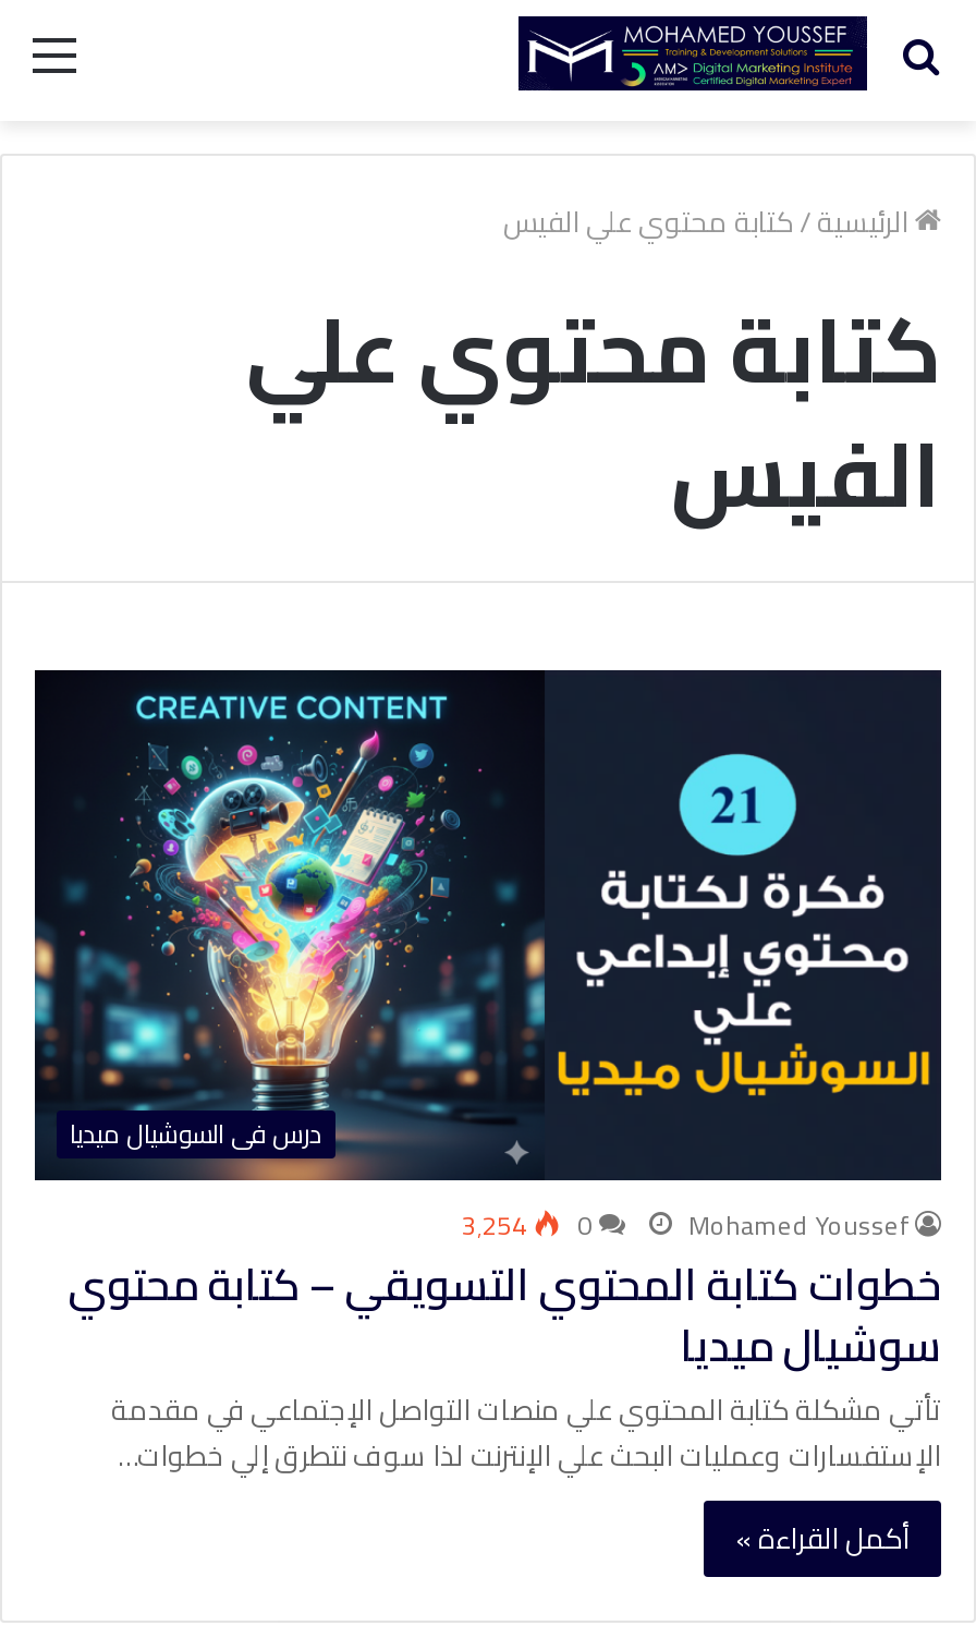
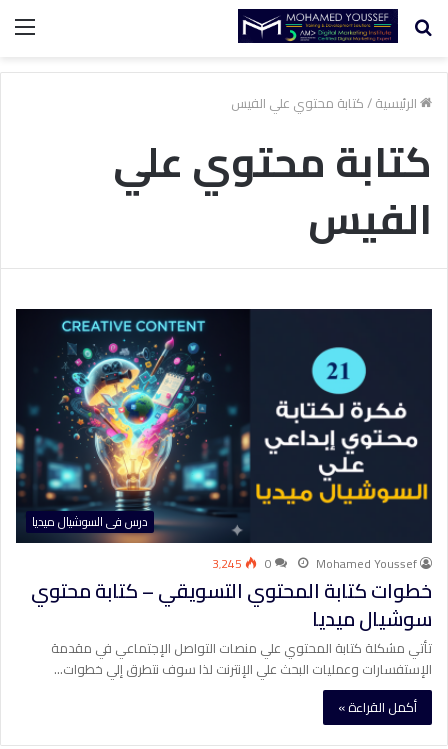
[462,1199,908,1250] 3٬254 0 Mohamed Youssef -> [212,552,417,575] 3٬245 0 Mohamed Youssef

